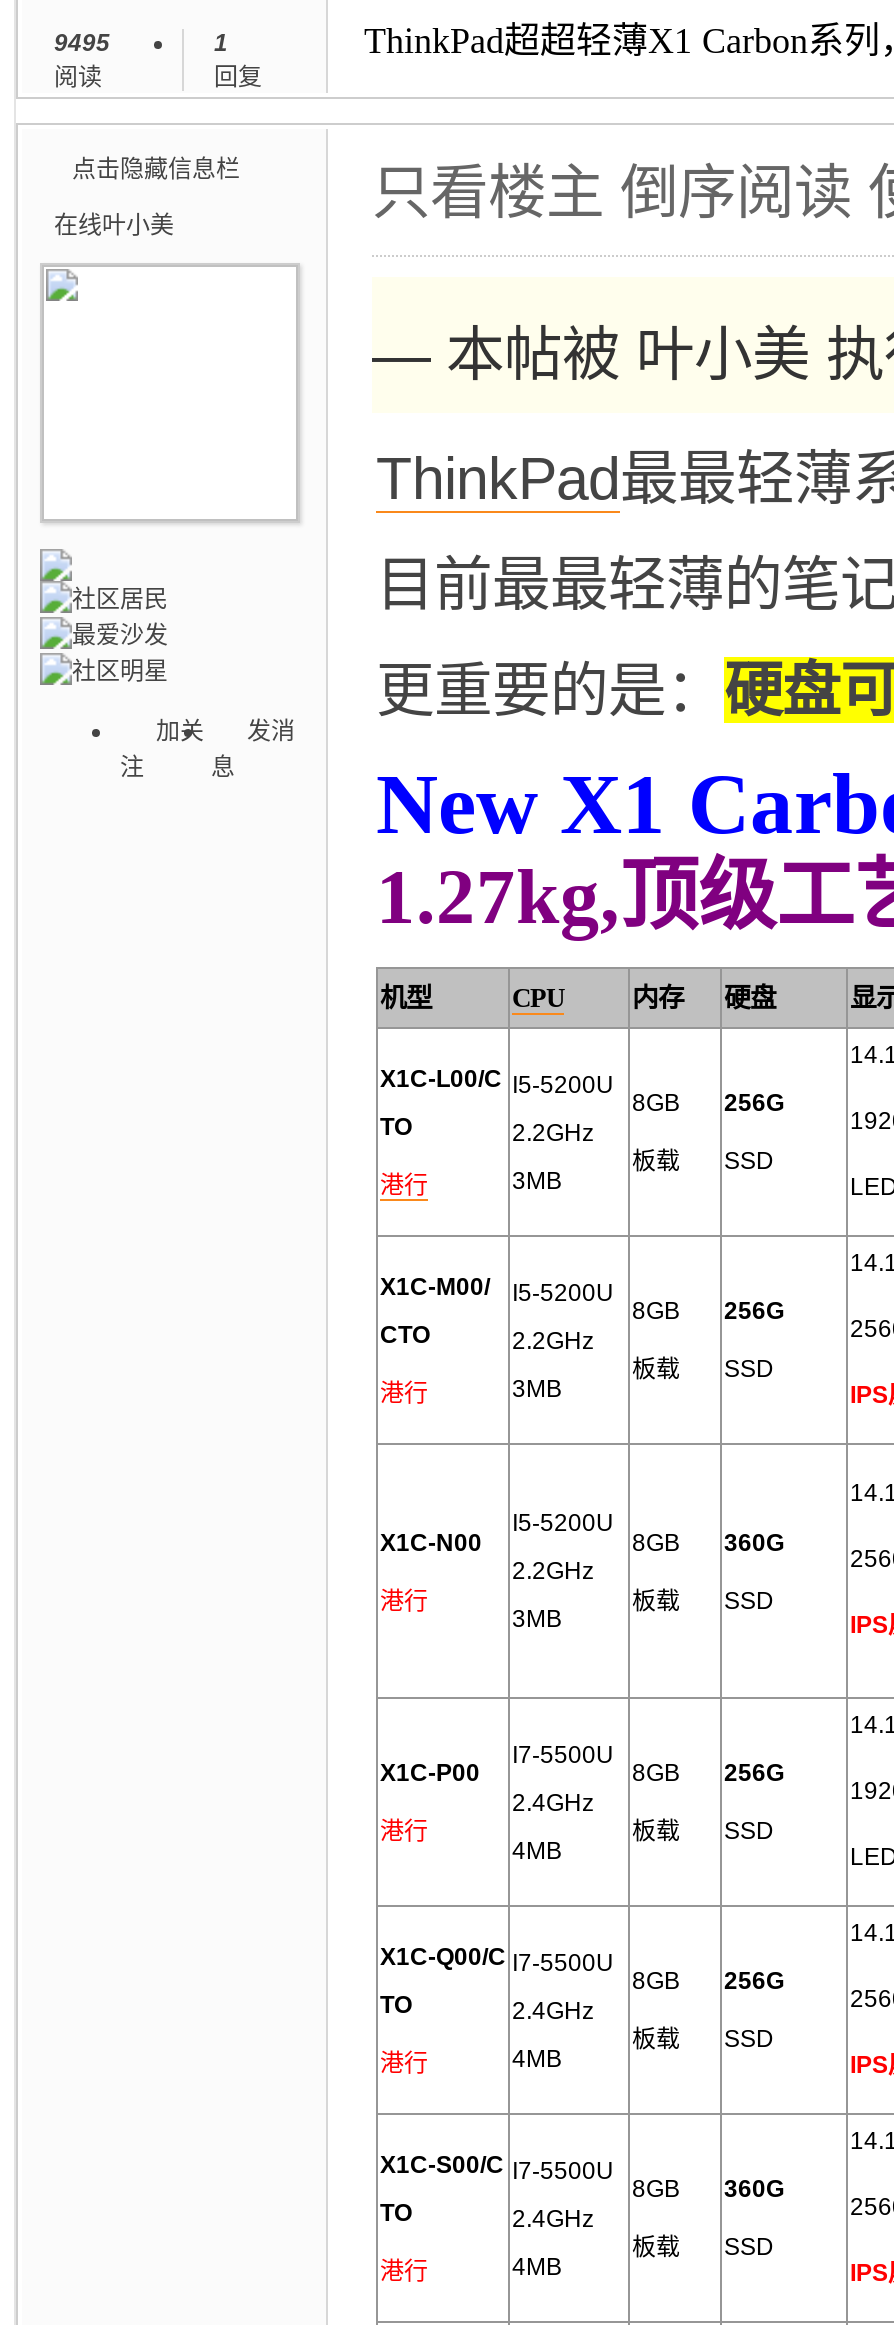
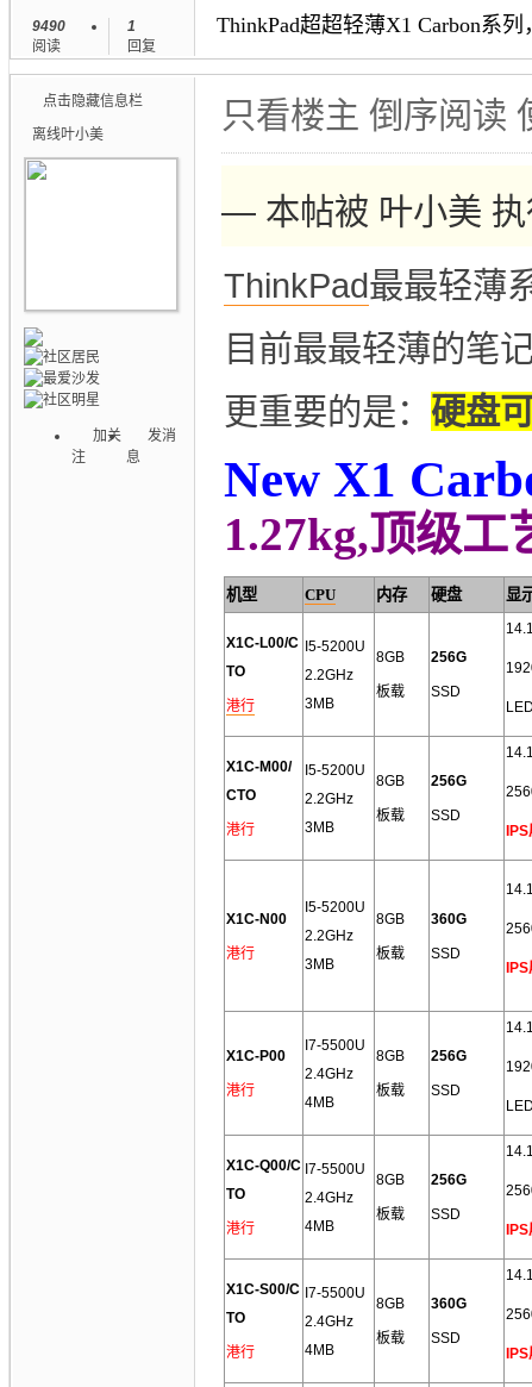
[54,29,110,57] 9495 -> [32,18,65,35] 9490
[54,211,174,239] 在线叶小美 -> [32,126,104,143] 离线叶小美

